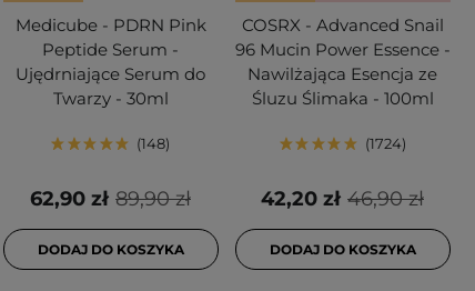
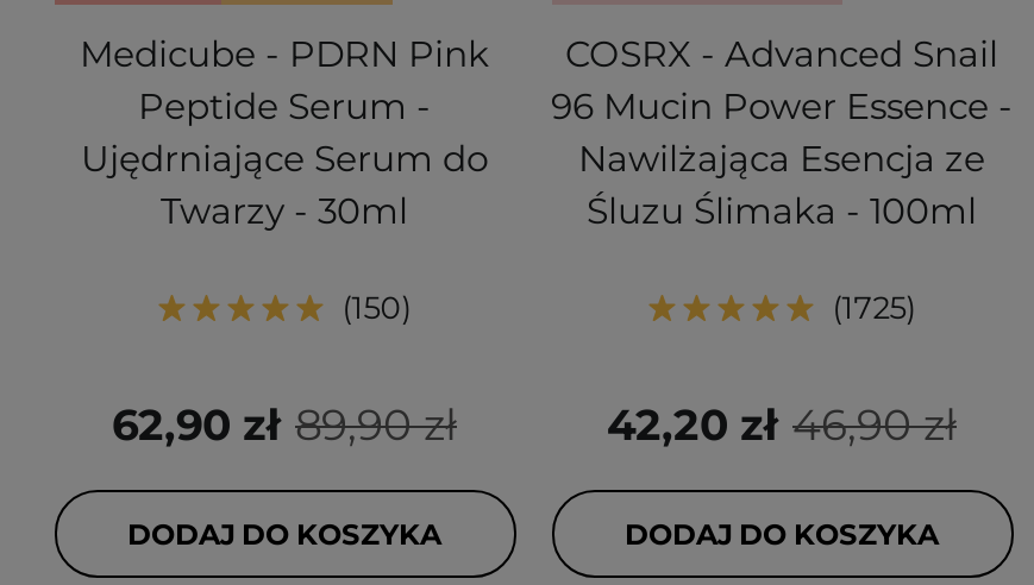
[141,135,166,153] 148 -> [352,289,402,327] 150
[369,135,402,153] 1724 -> [842,289,906,327] 1725

